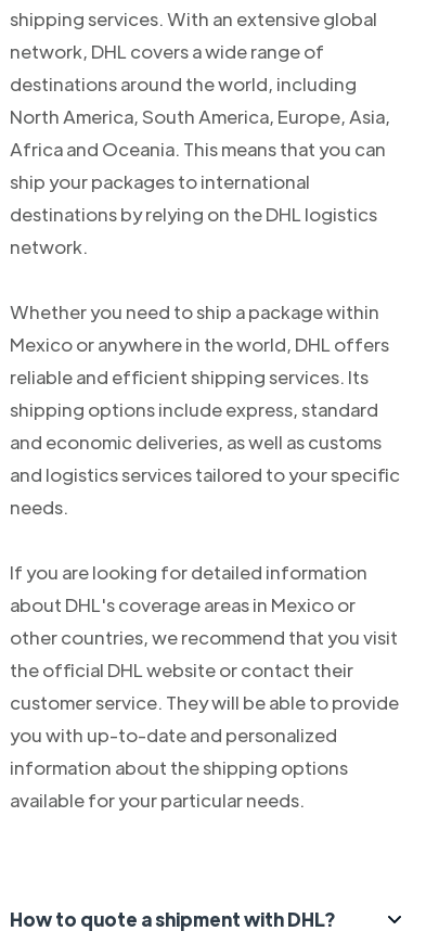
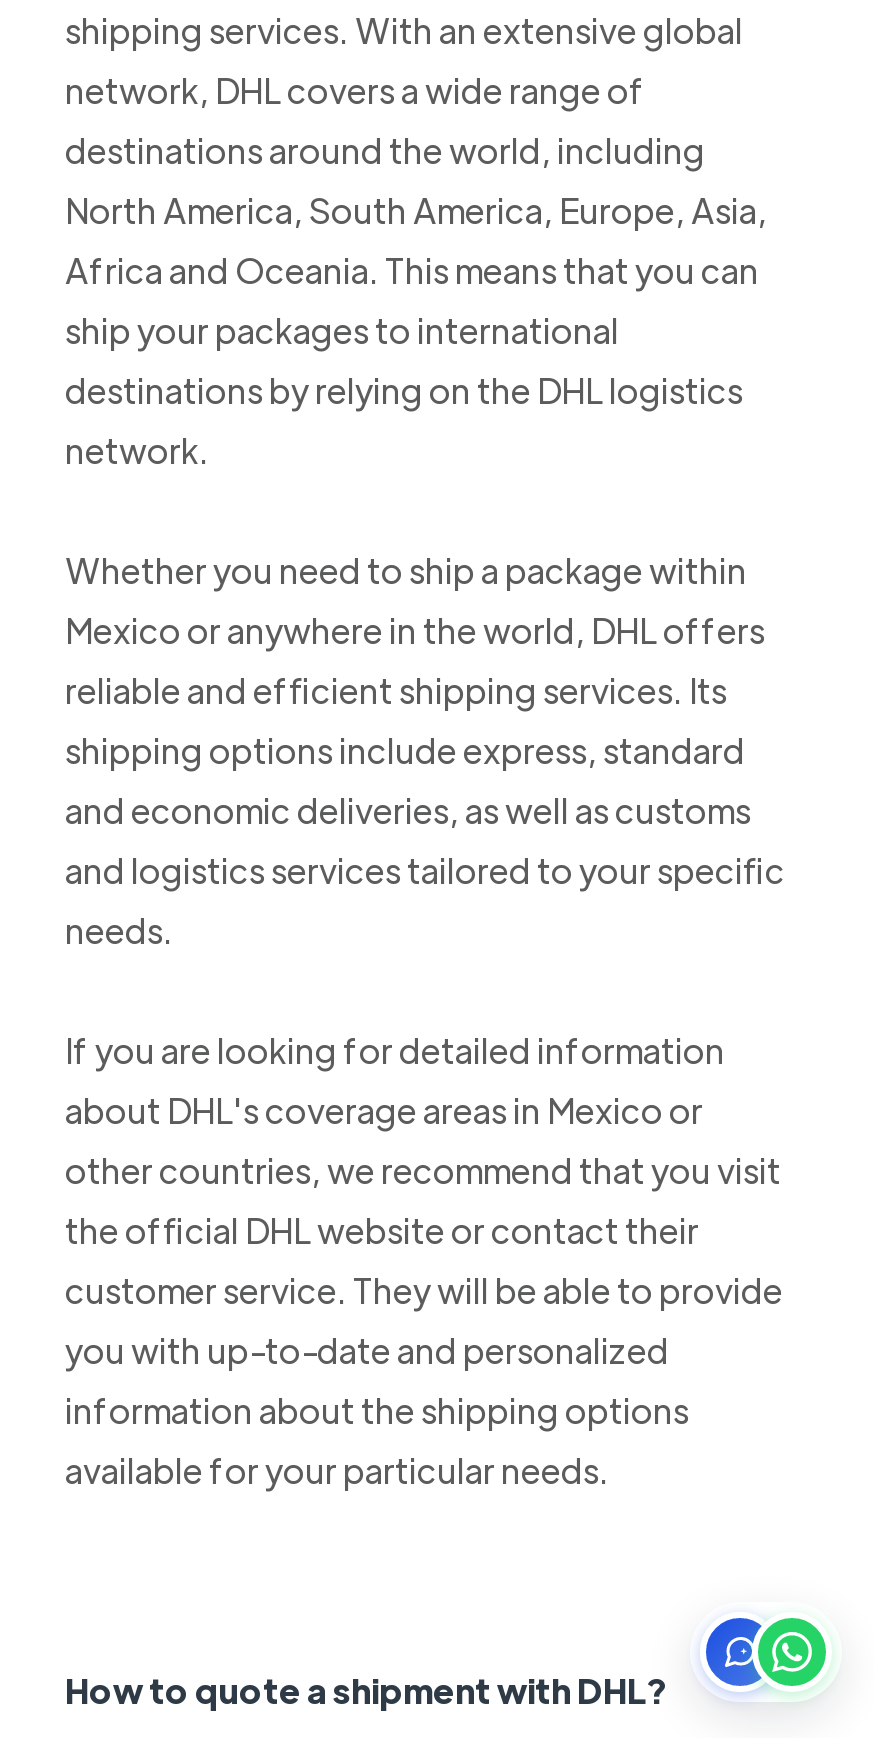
none -> [690,1614,842,1716] [image]

